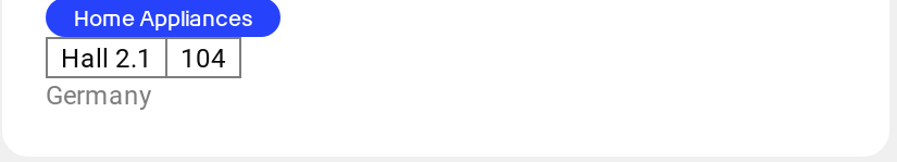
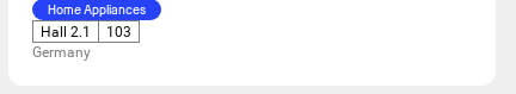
[61,42,226,73] Hall 2.1 104 -> [41,23,131,40] Hall 2.1 103

